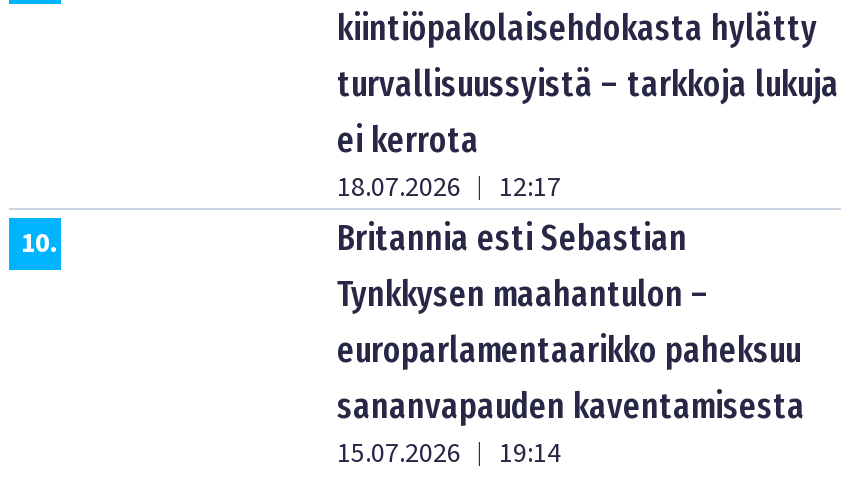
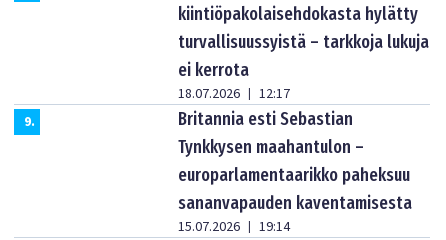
[21,224,57,264] 10. -> [23,112,34,132] 9.

